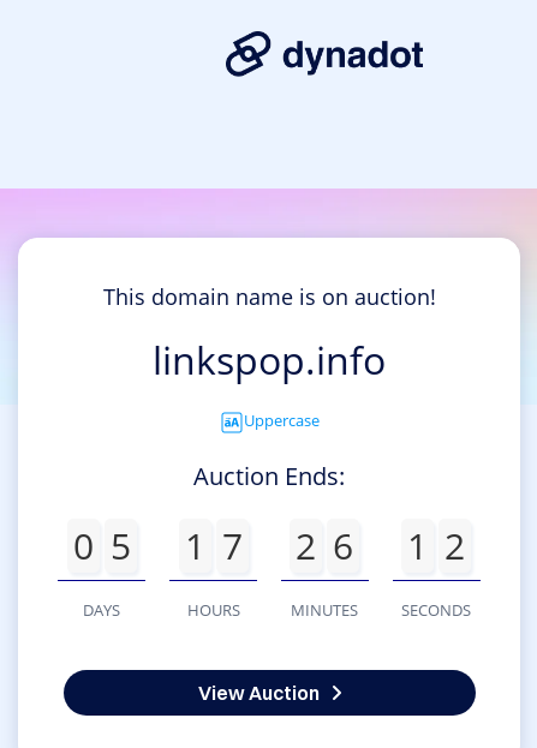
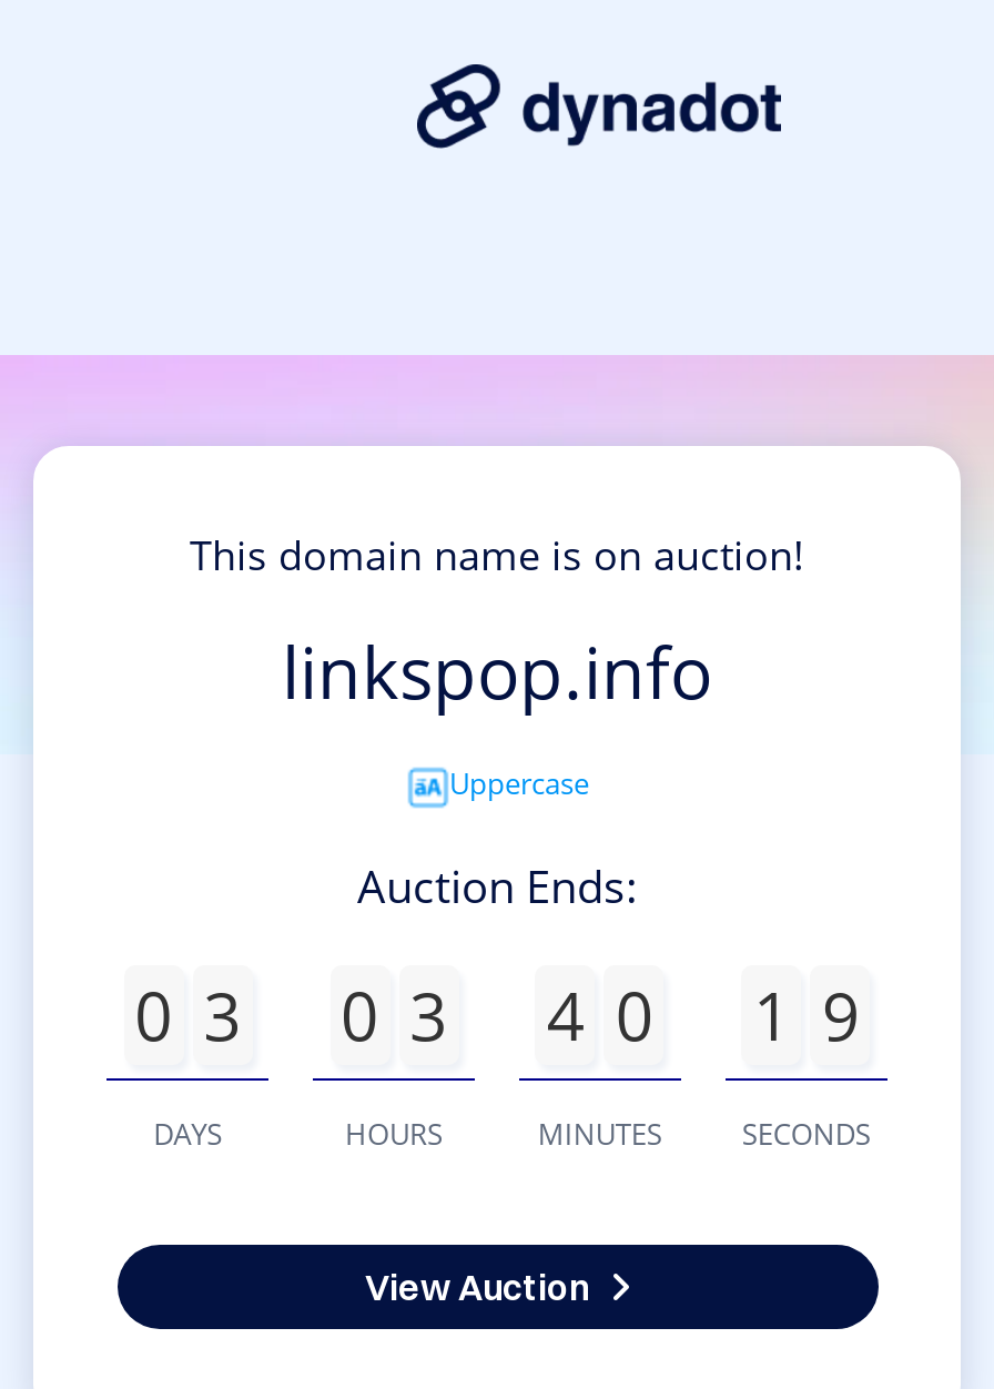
[73,521,130,570] 0 5 -> [134,970,241,1061] 0 3
[184,521,242,570] 1 7 -> [341,970,447,1061] 0 3
[296,521,354,570] 2 6 -> [547,970,653,1061] 4 0
[408,521,465,570] 1 2 -> [753,970,859,1061] 1 9

